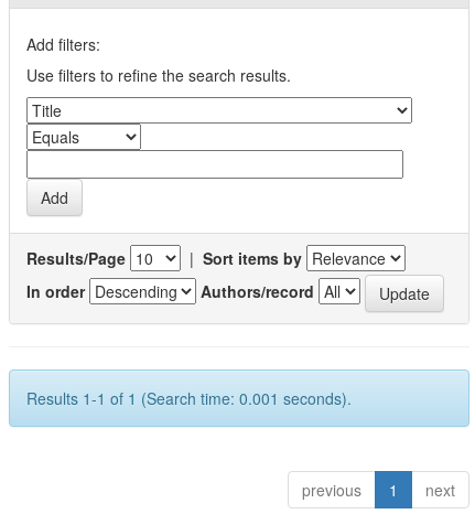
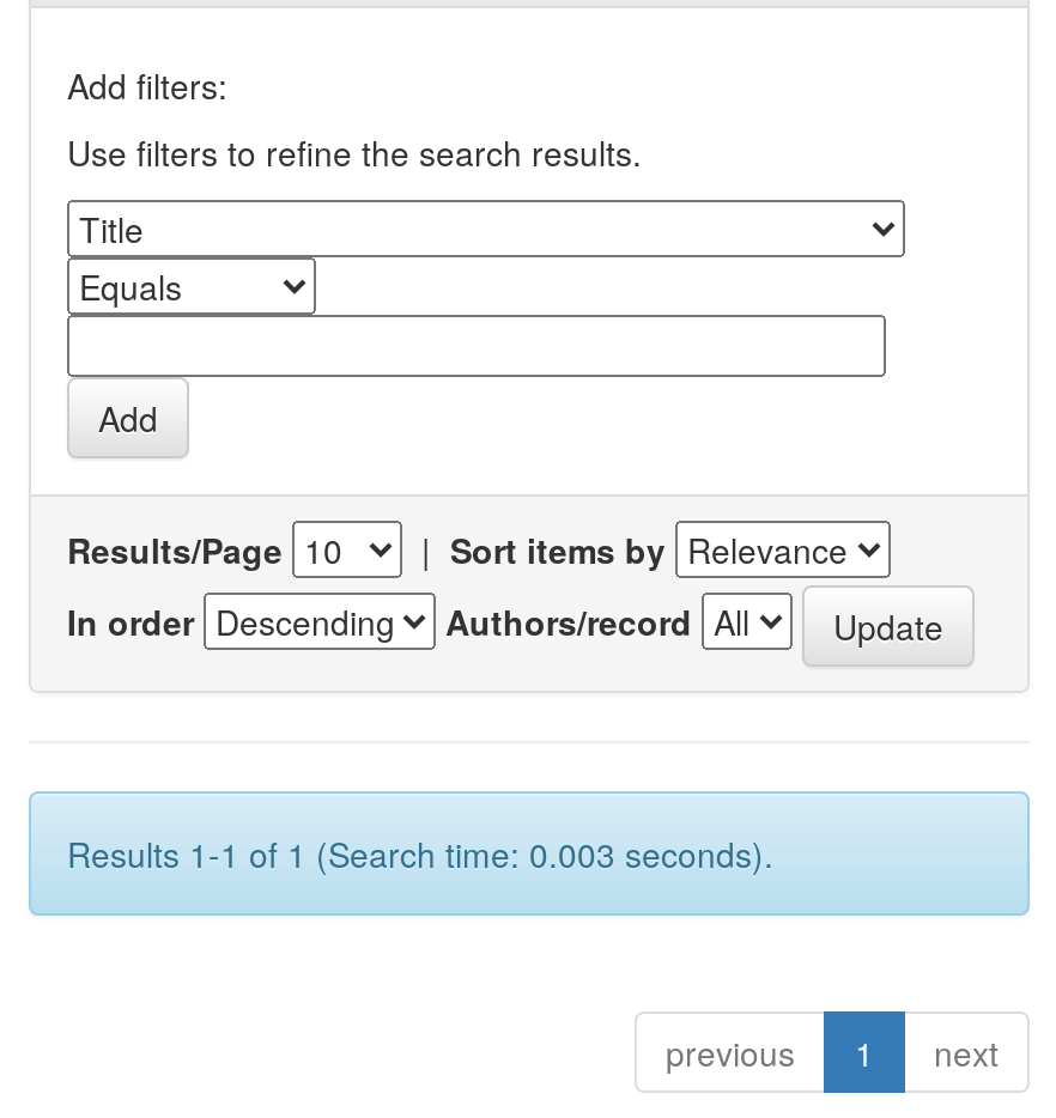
[26,387,352,409] Results 1-1 of 1 (Search time: 0.001 seconds). -> [67,830,773,877] Results 1-1 of 1 (Search time: 0.003 seconds).

